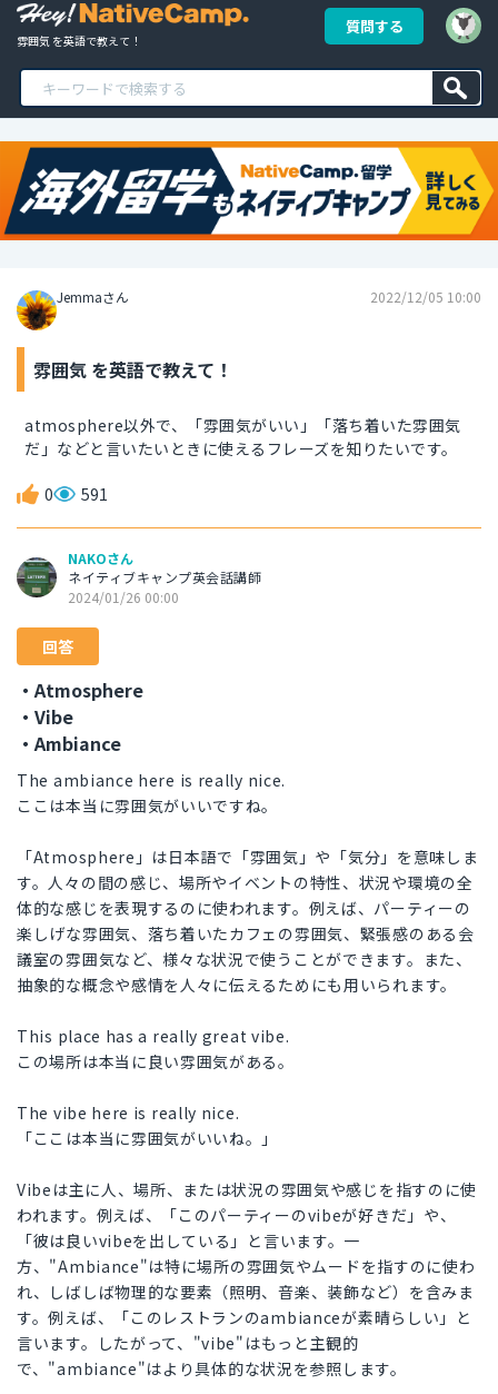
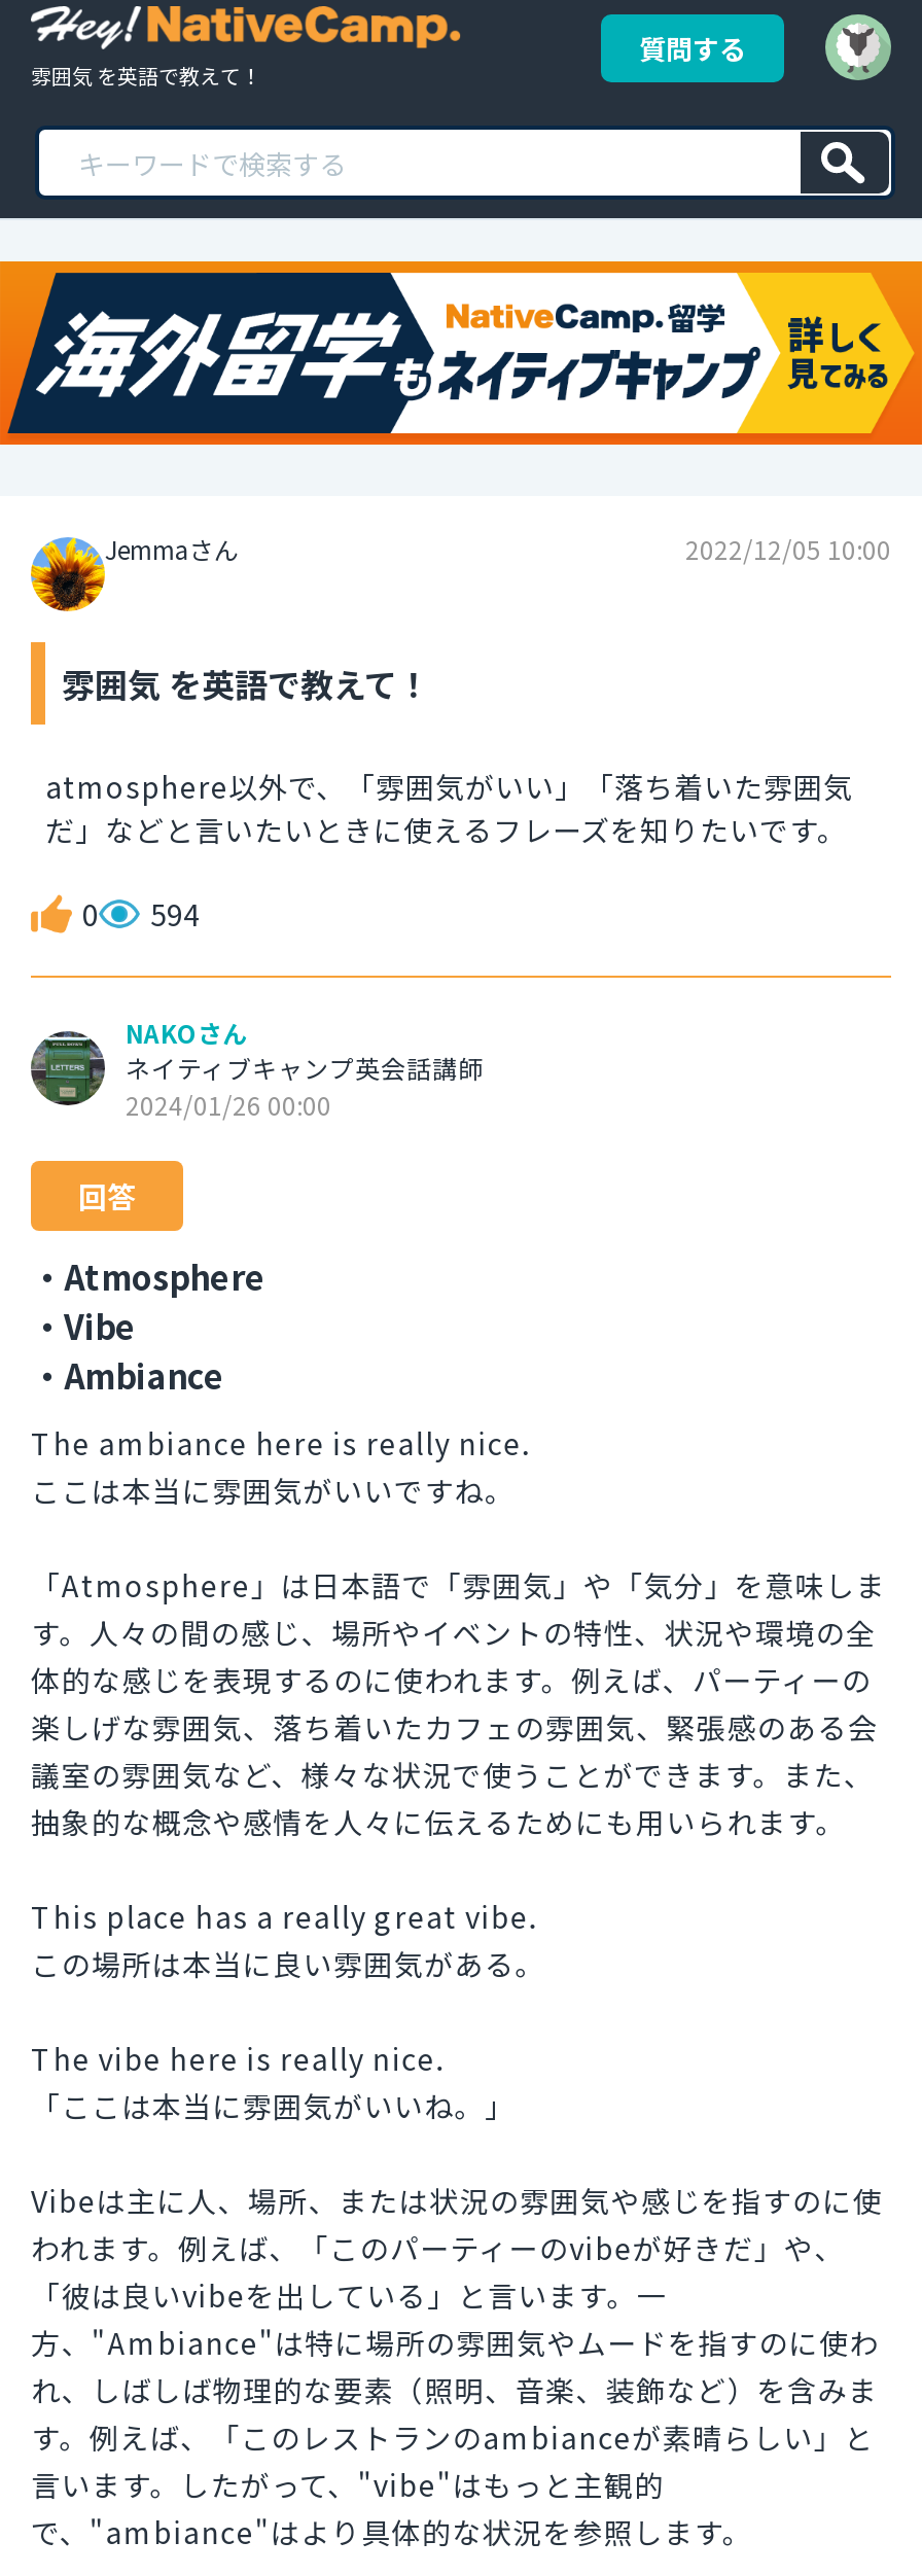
[44,483,108,506] 0 591 -> [82,894,200,936] 0 594

